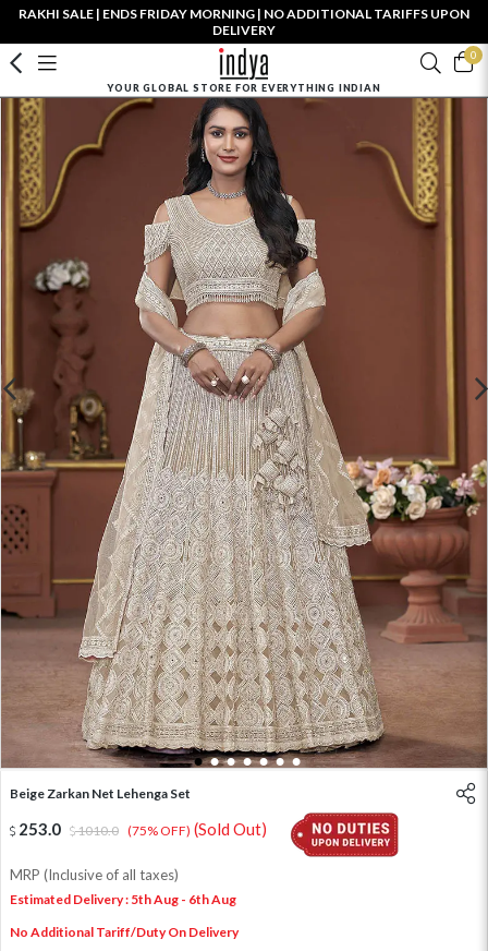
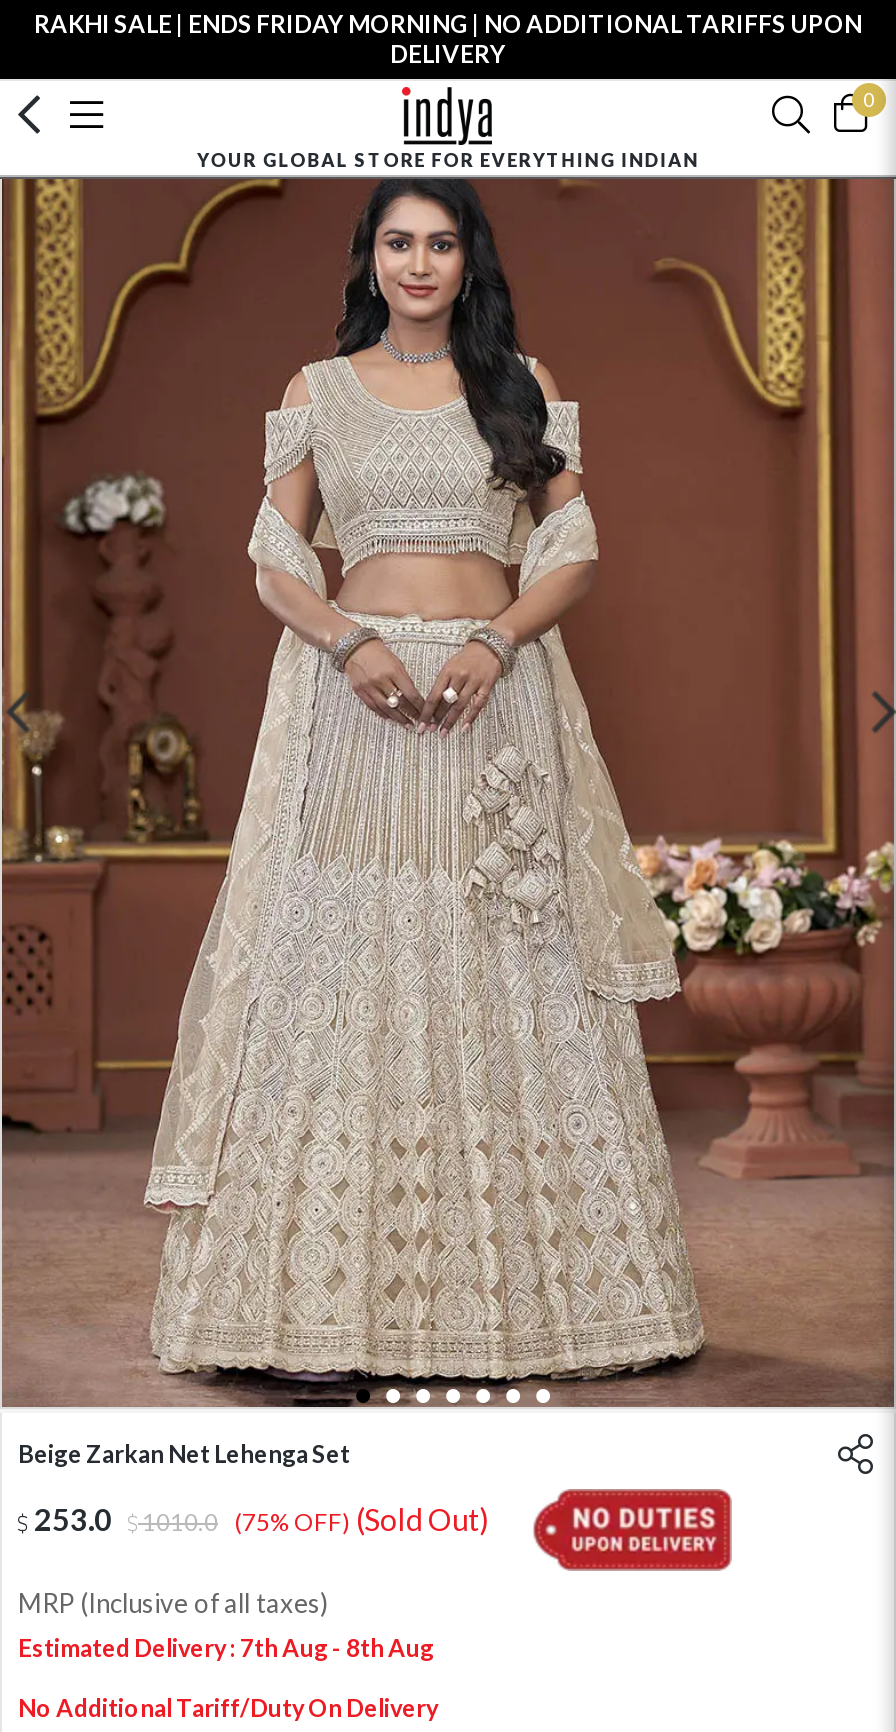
[10,891,236,907] Estimated Delivery : 5th Aug - 6th Aug -> [18,1633,434,1663] Estimated Delivery : 7th Aug - 8th Aug

